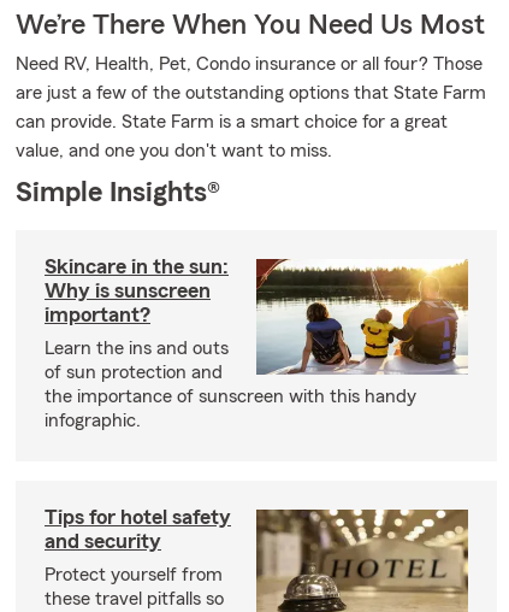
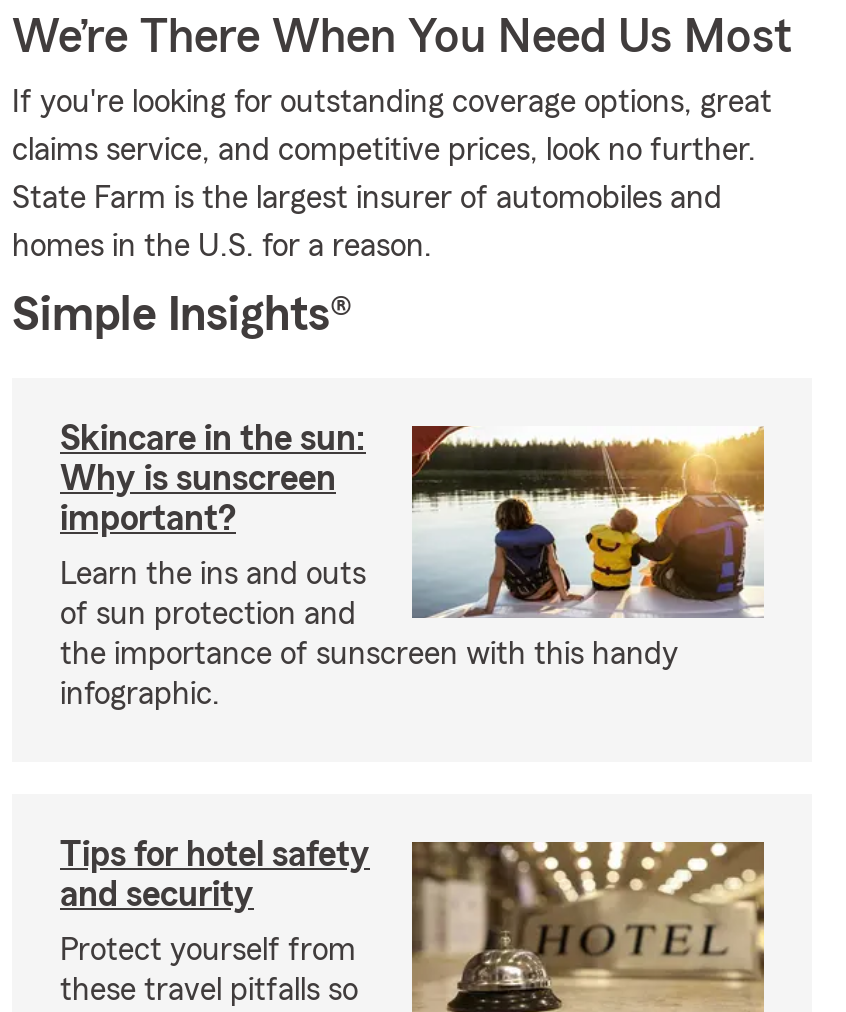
[16,54,483,73] Need RV, Health, Pet, Condo insurance or all four? Those -> [12,86,772,118] If you're looking for outstanding coverage options, great
[16,83,486,102] are just a few of the outstanding options that State Farm -> [12,134,756,166] claims service, and competitive prices, look no further.
[16,112,448,131] can provide. State Farm is a smart choice for a great -> [12,182,722,214] State Farm is the largest insurer of automobiles and
[16,141,332,160] value, and one you don't want to miss. -> [12,230,432,262] homes in the U.S. for a reason.

